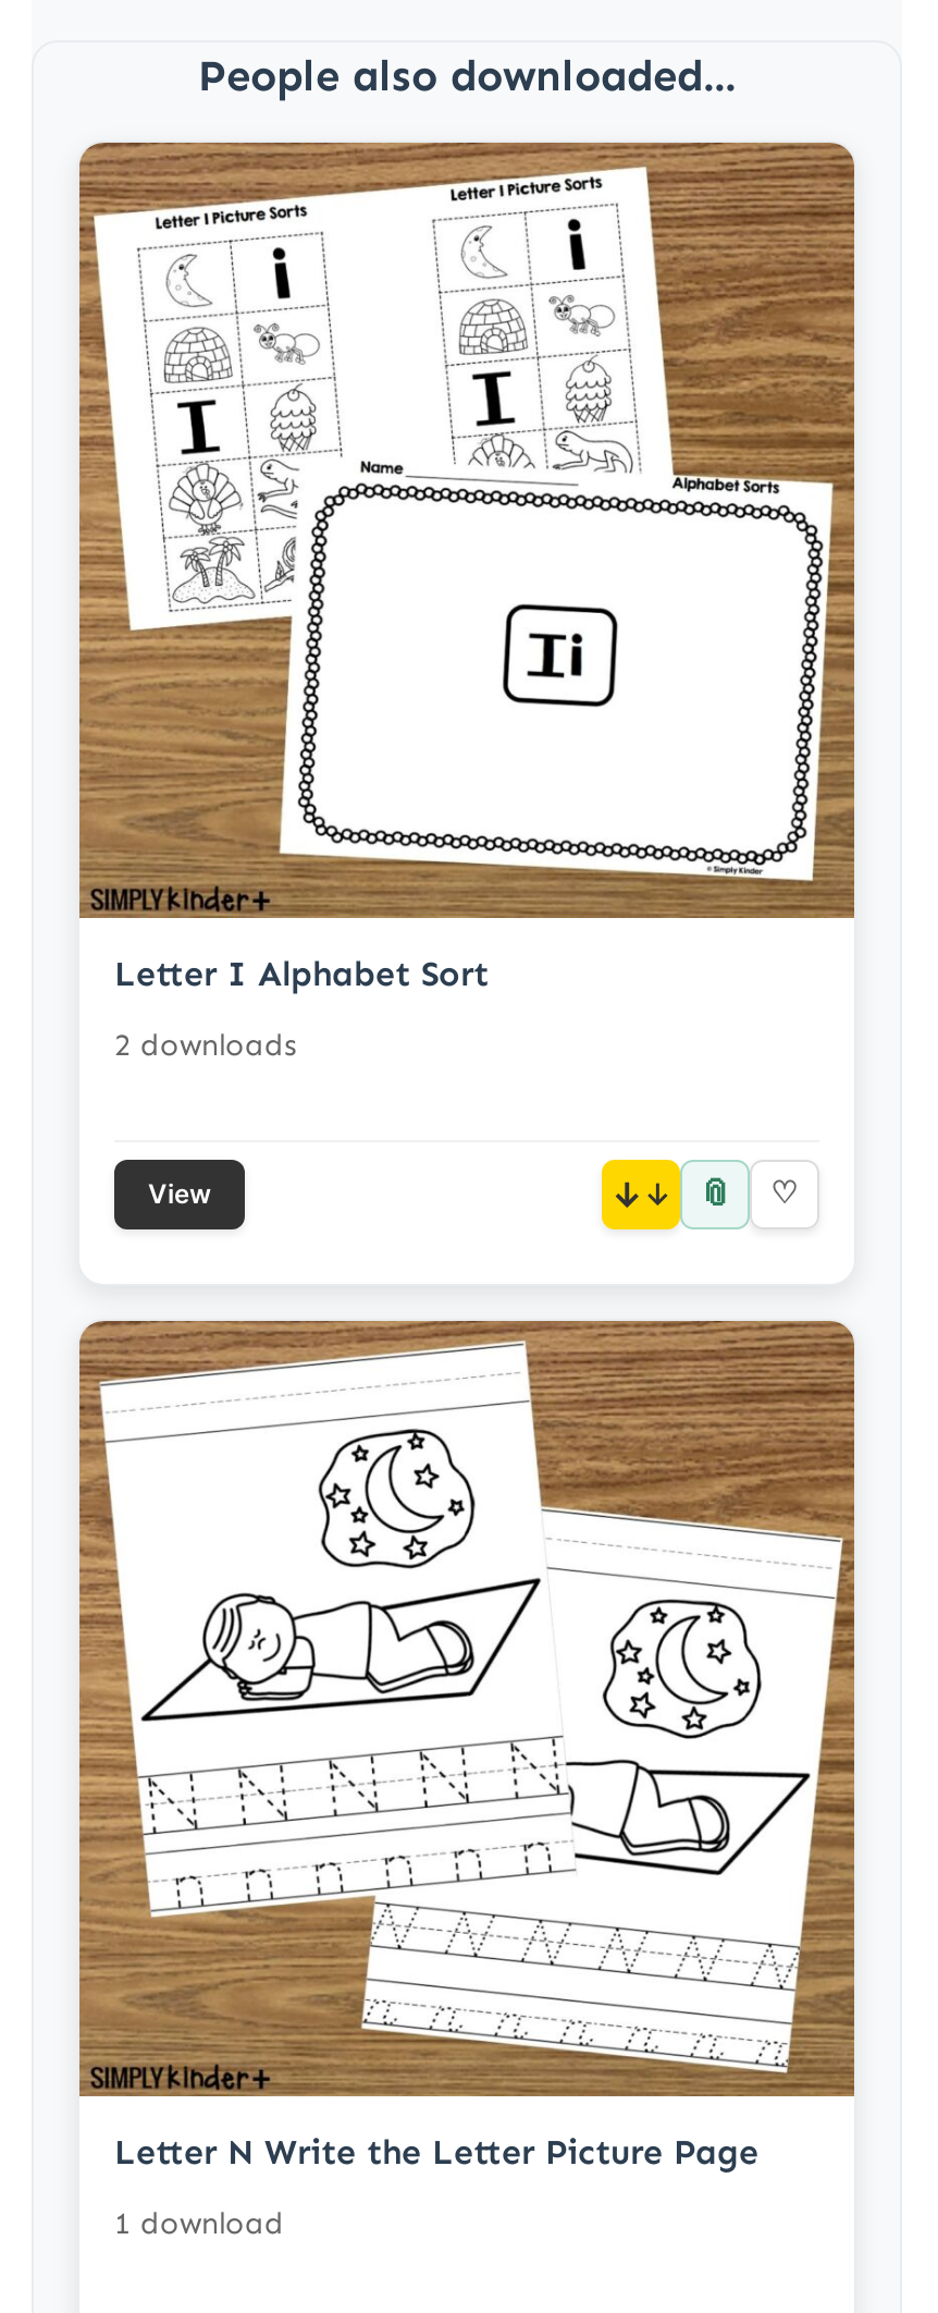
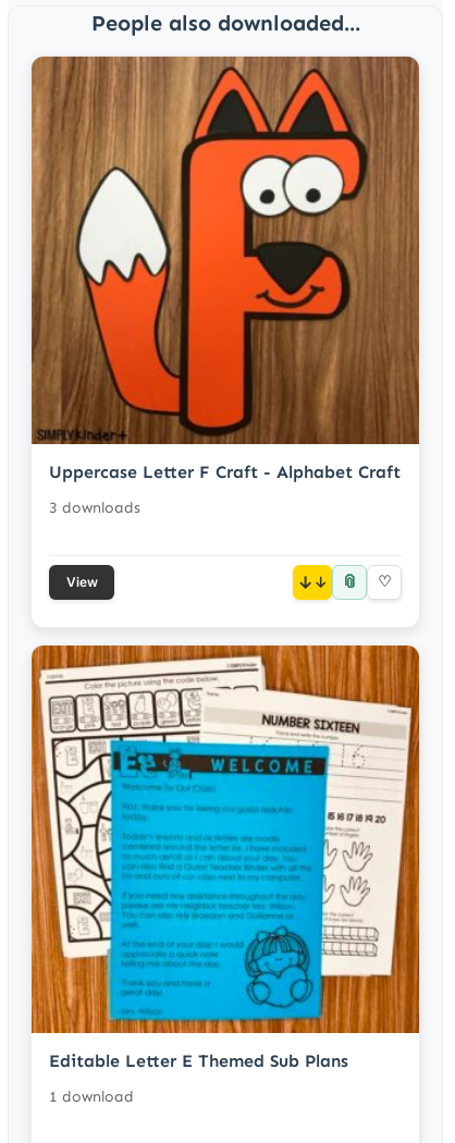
[79,143,854,994] [image] | Letter I Alphabet Sort -> [32,57,418,482] [image] | Uppercase Letter F Craft - Alphabet Craft
[114,1026,297,1064] 2 downloads -> [49,498,140,517] 3 downloads
[79,1321,856,2172] [image] | Letter N Write the Letter Picture Page -> [32,646,419,1071] [image] | Editable Letter E Themed Sub Plans

